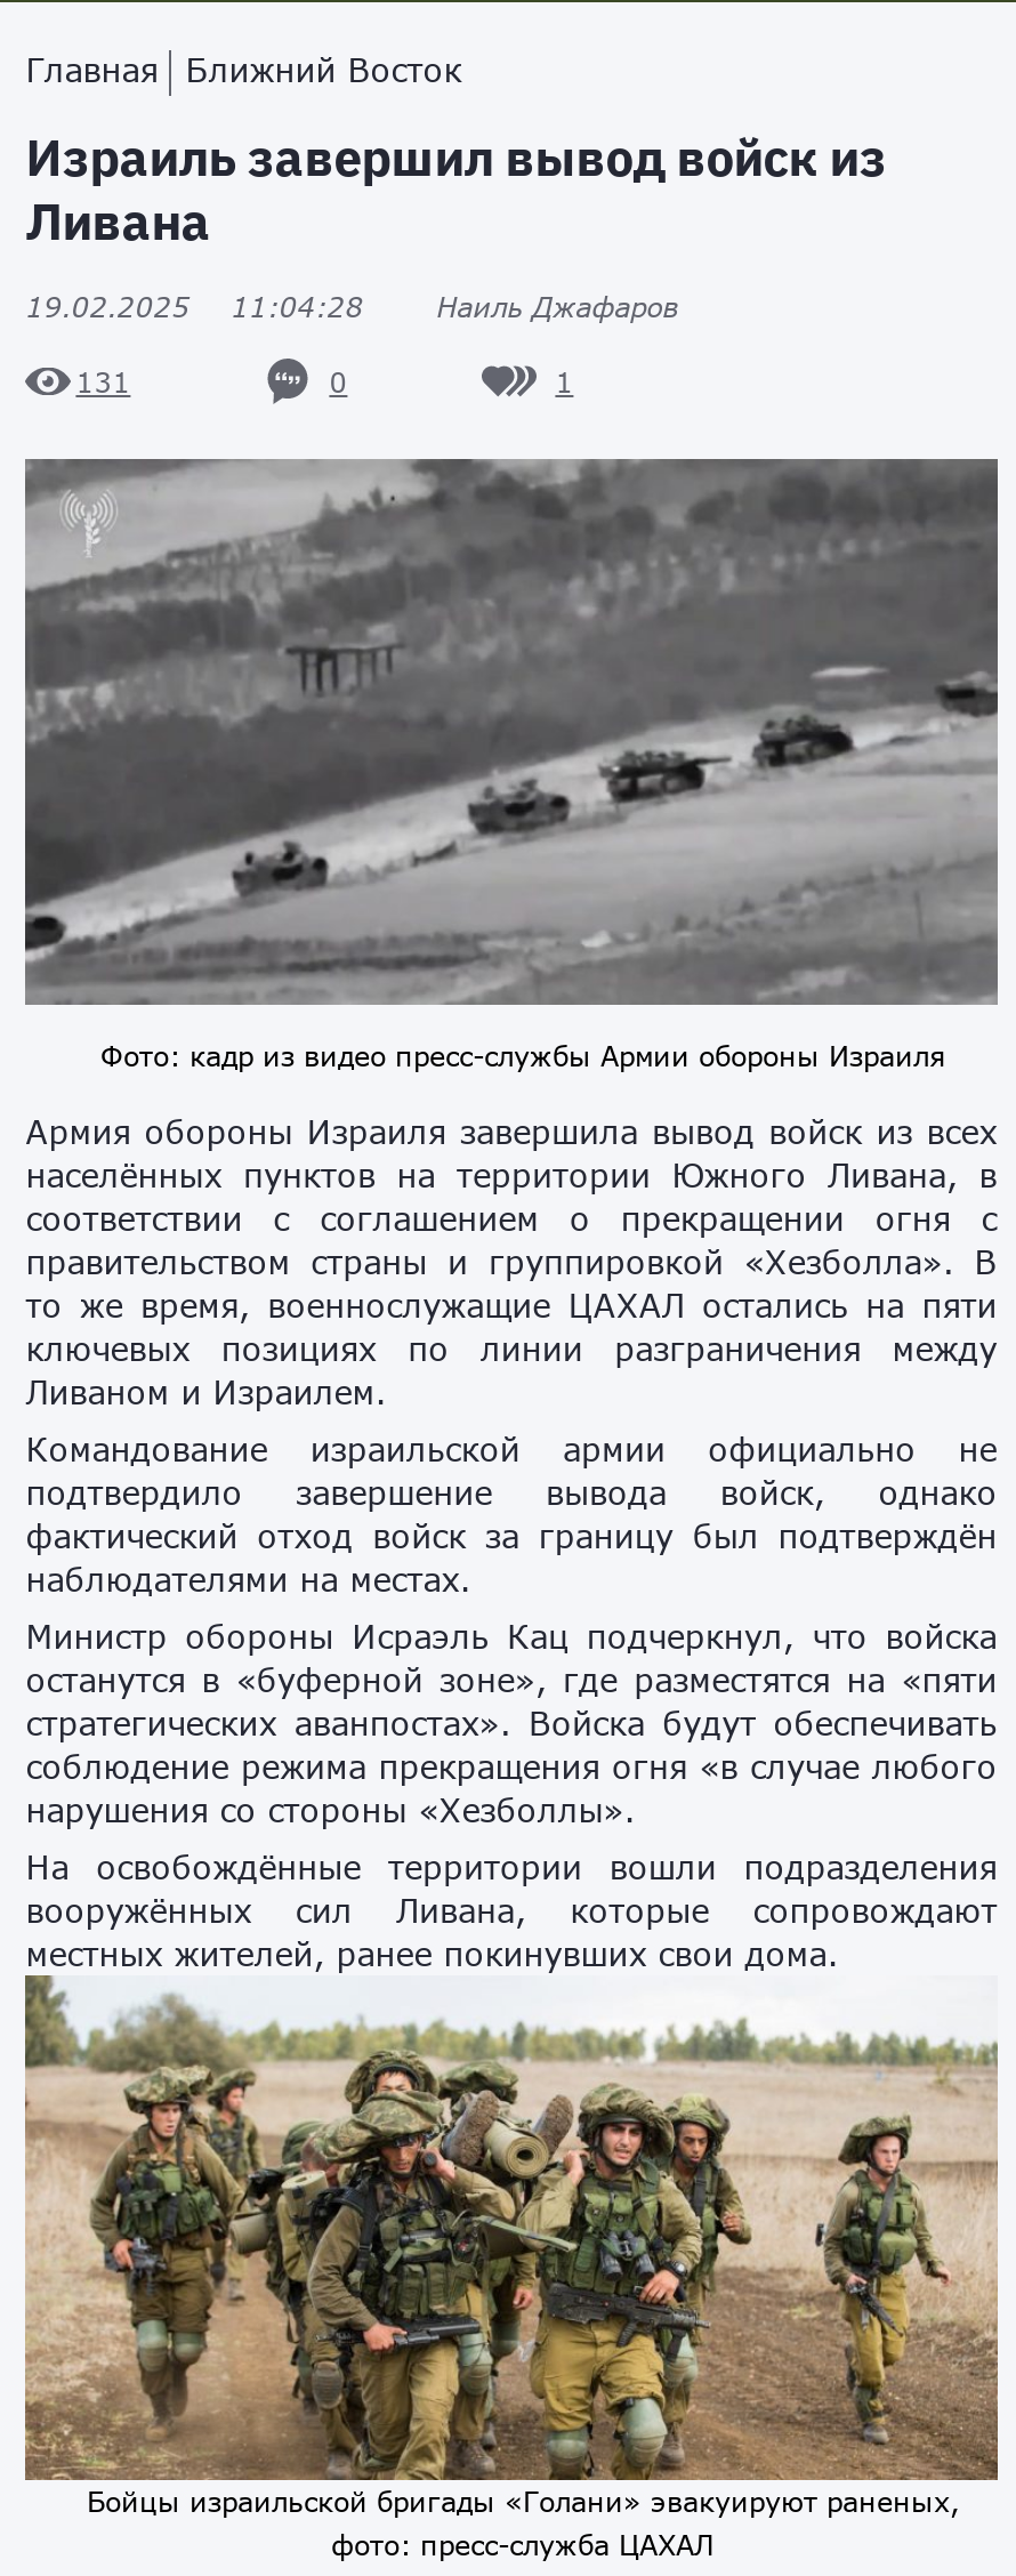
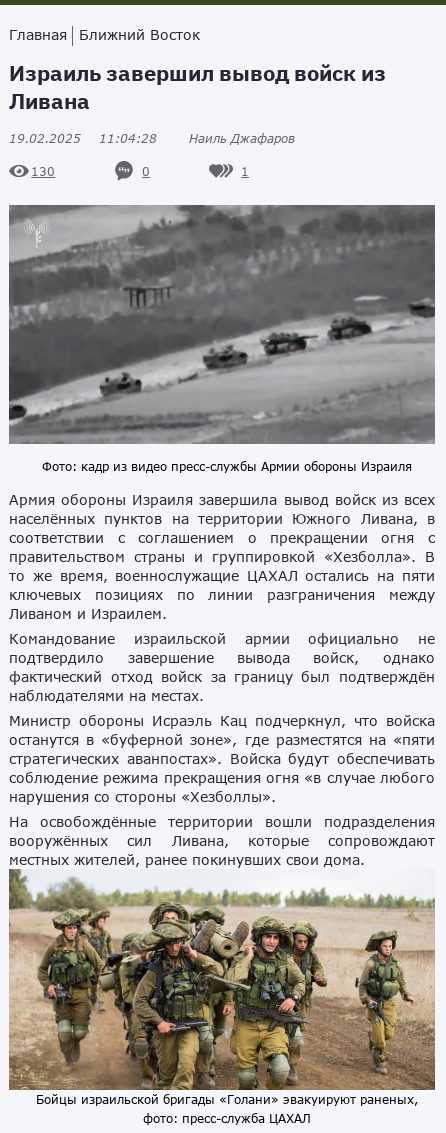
[76,365,131,400] 131 -> [31,164,55,179] 130

